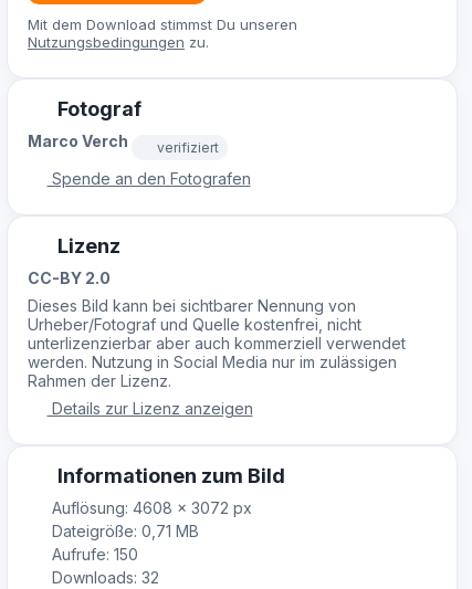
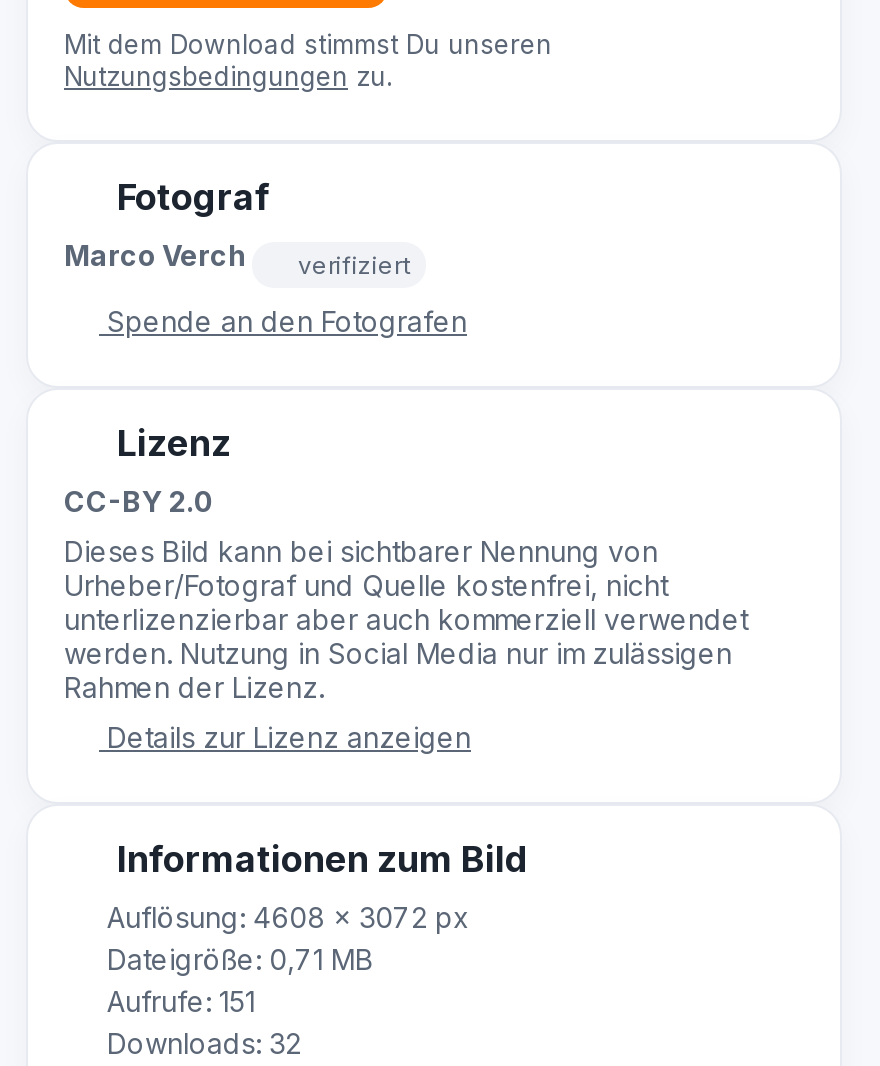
[47,544,138,563] Aufrufe: 150 -> [99,985,255,1019] Aufrufe: 151

